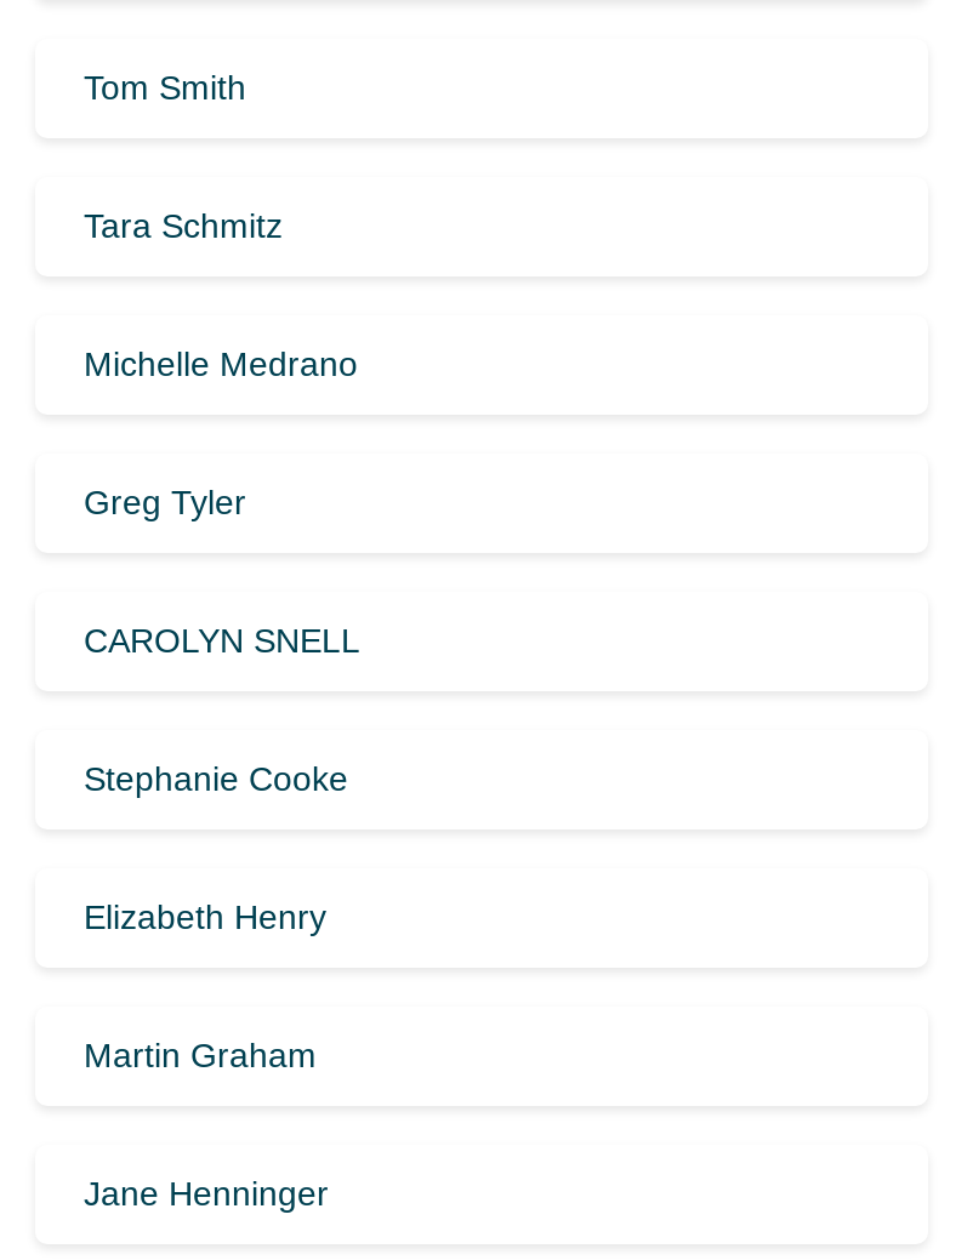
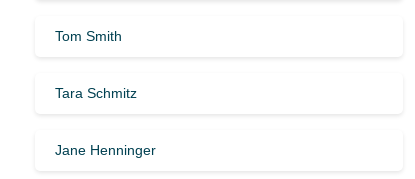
[84,344,358,383] Michelle Medrano -> none
[84,482,246,521] Greg Tyler -> none
[84,620,360,659] CAROLYN SNELL -> none
[84,759,348,797] Stephanie Cooke -> none
[84,897,326,936] Elizabeth Henry -> none
[84,1035,317,1074] Martin Graham -> none

